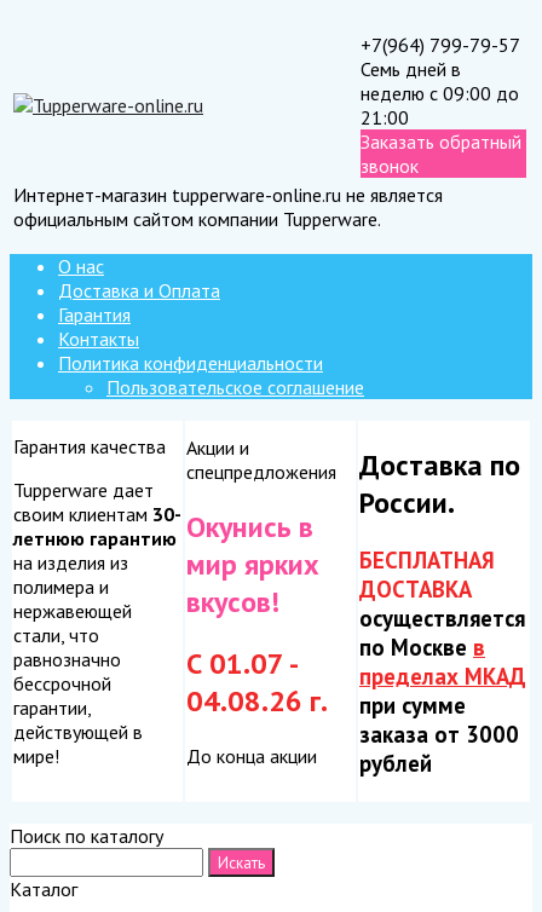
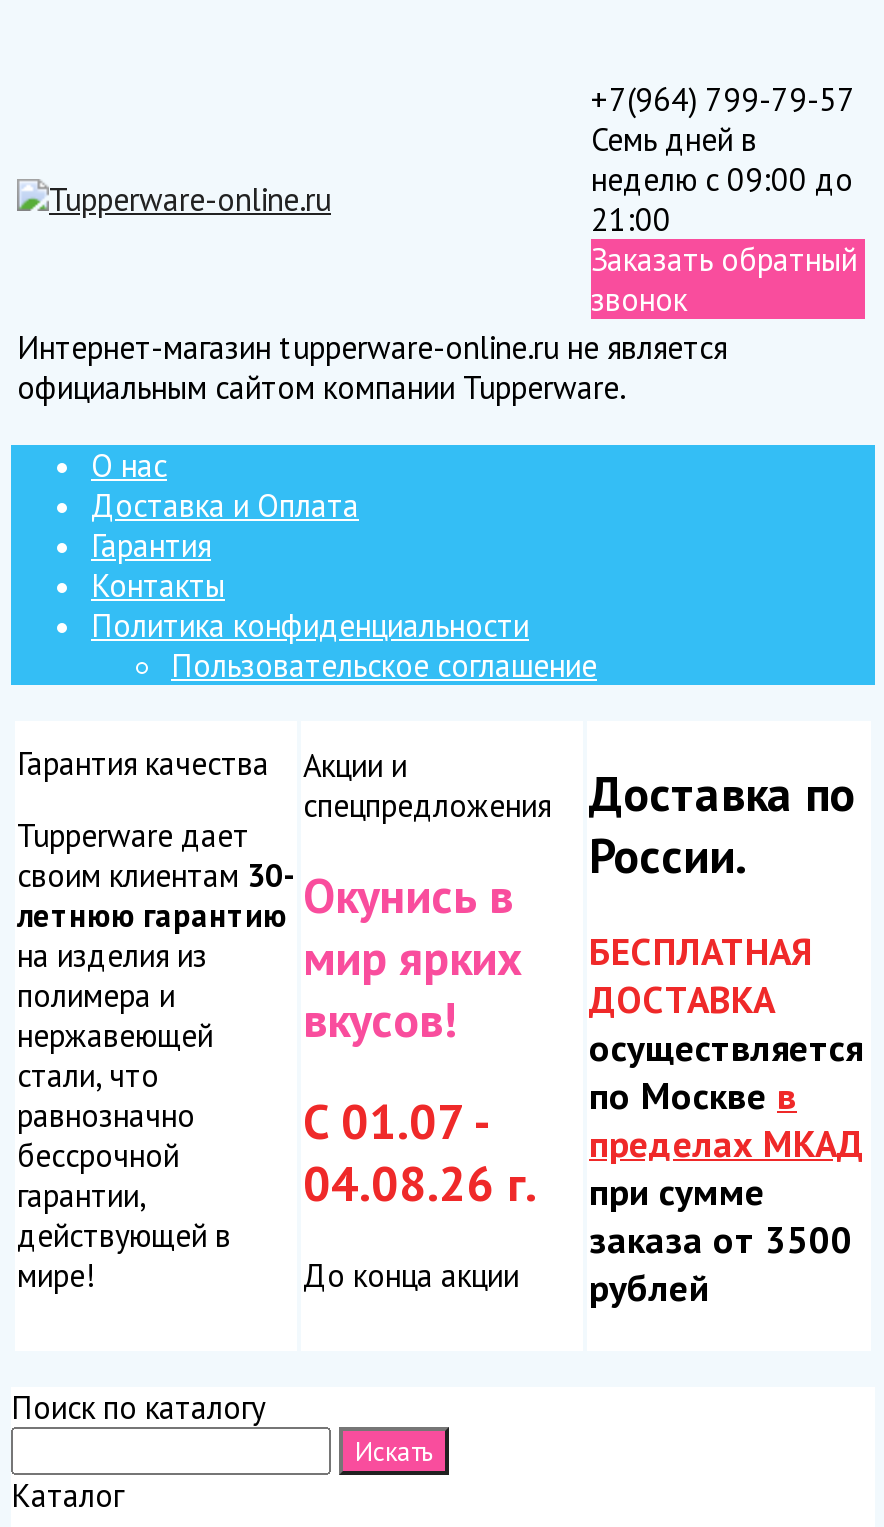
[359,719,519,748] заказа от 3000 -> [589,1215,853,1263] заказа от 3500

